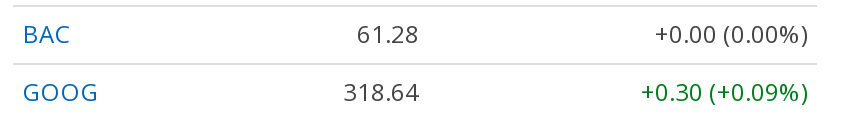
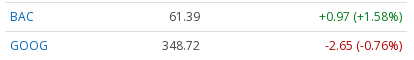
[357,17,419,51] 61.28 -> [169,8,200,25] 61.39
[655,17,807,51] +0.00 (0.00%) -> [319,8,402,25] +0.97 (+1.58%)
[343,75,419,109] 318.64 -> [162,37,200,54] 348.72
[641,75,807,109] +0.30 (+0.09%) -> [325,37,402,54] -2.65 (-0.76%)

